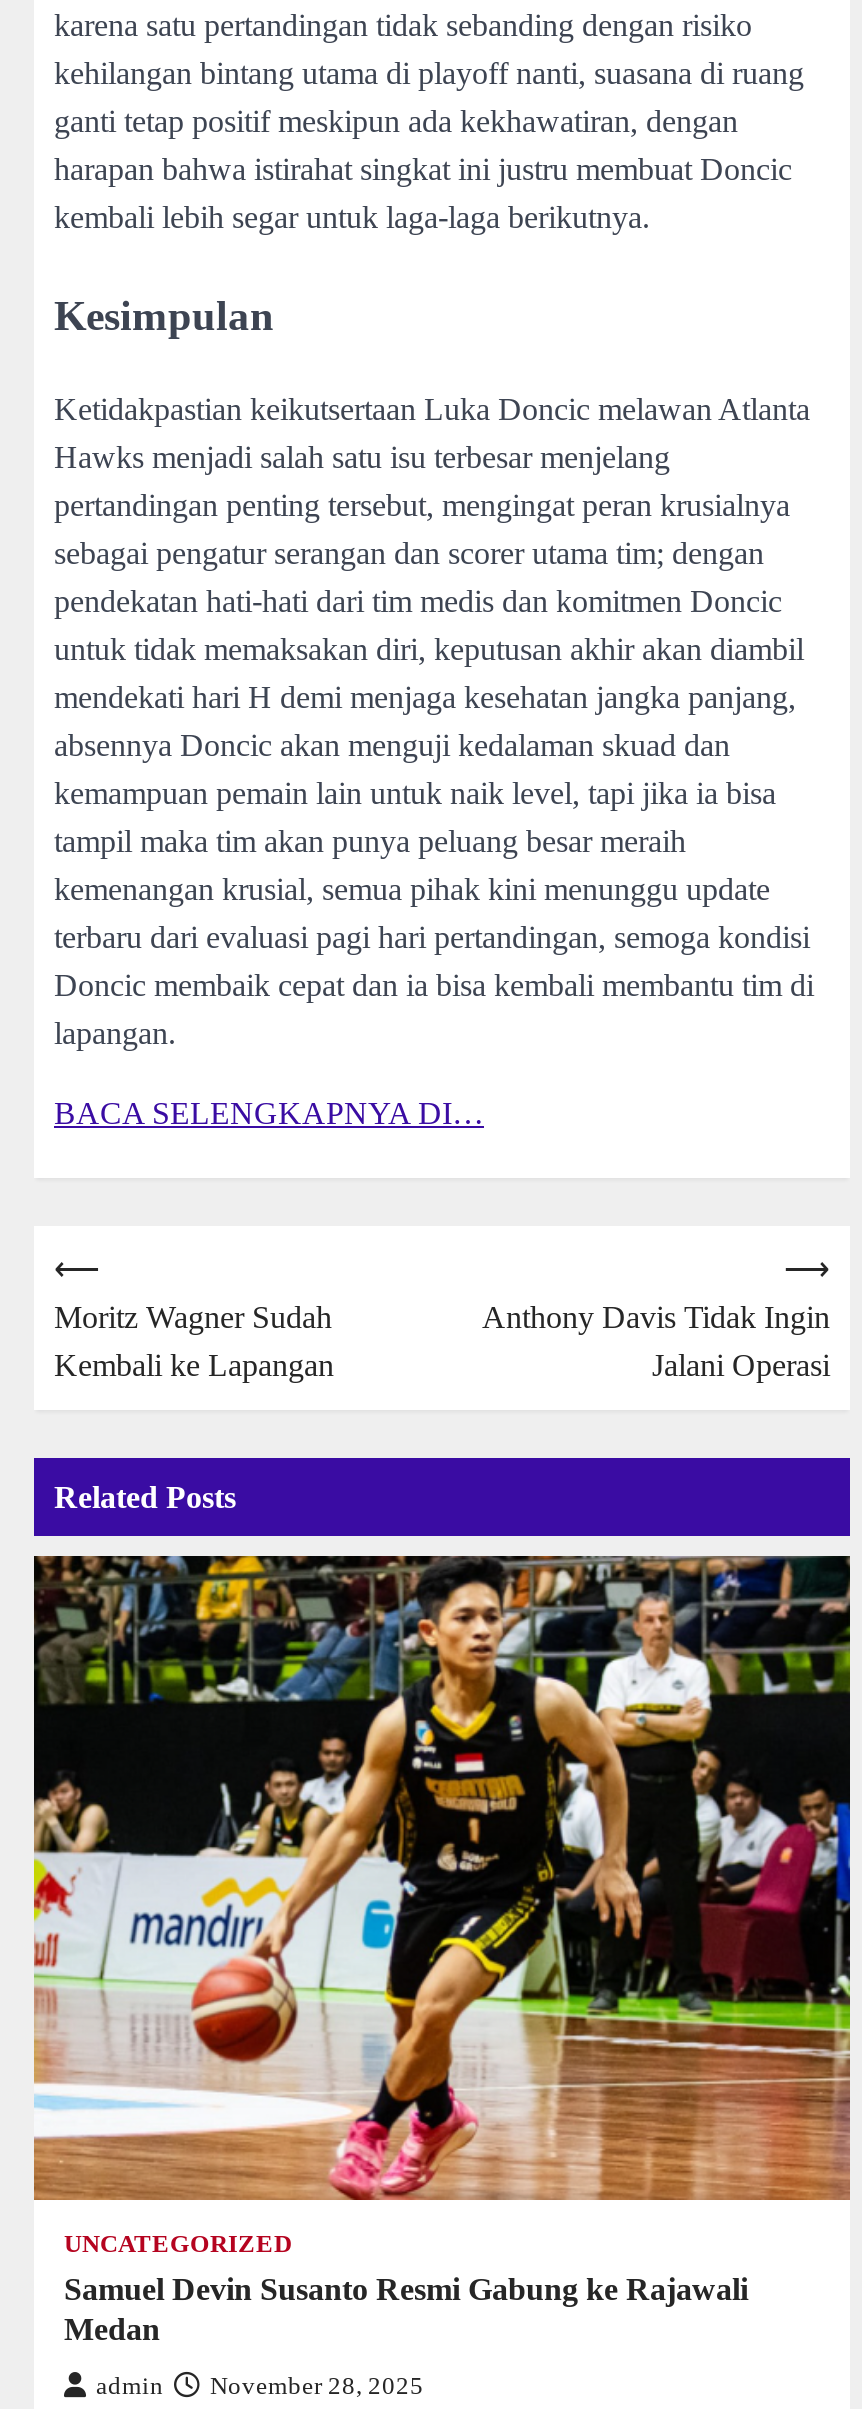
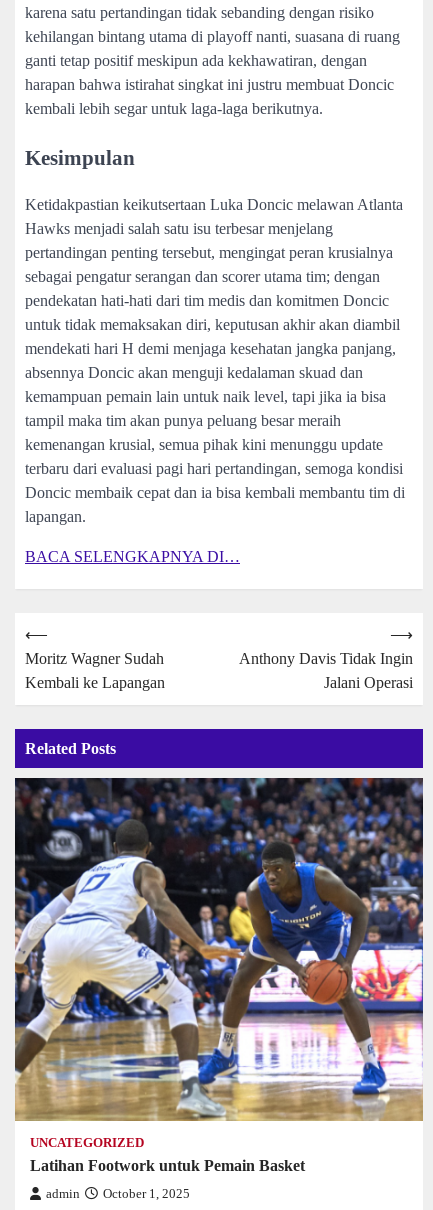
[32,1554,852,2346] [image] | Samuel Devin Susanto Resmi Gabung ke Rajawali | Medan -> [14,777,424,1174] [image] | Latihan Footwork untuk Pemain Basket
moved [64,2230,292,2258] -> [30,1136,144,1150]: UNCATEGORIZED
[96,2372,424,2400] admin November 28, 2025 -> [46,1187,190,1201] admin October 1, 2025

